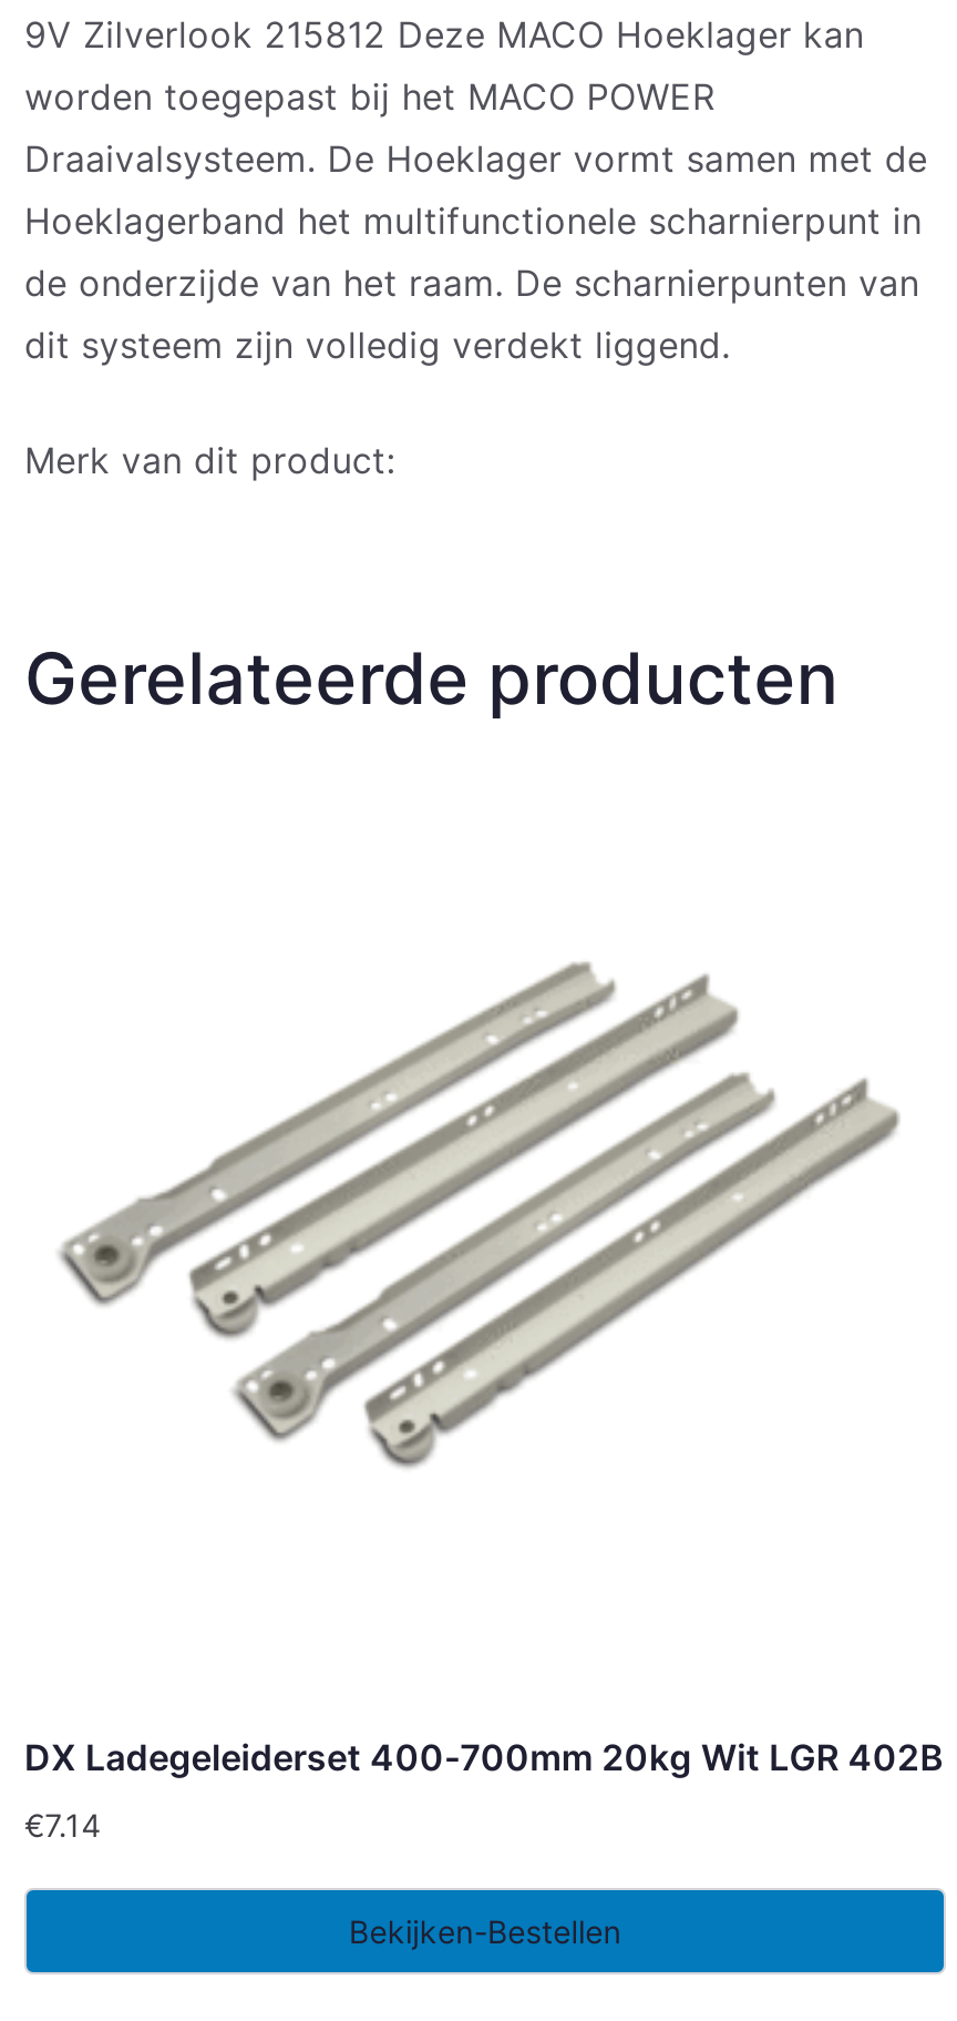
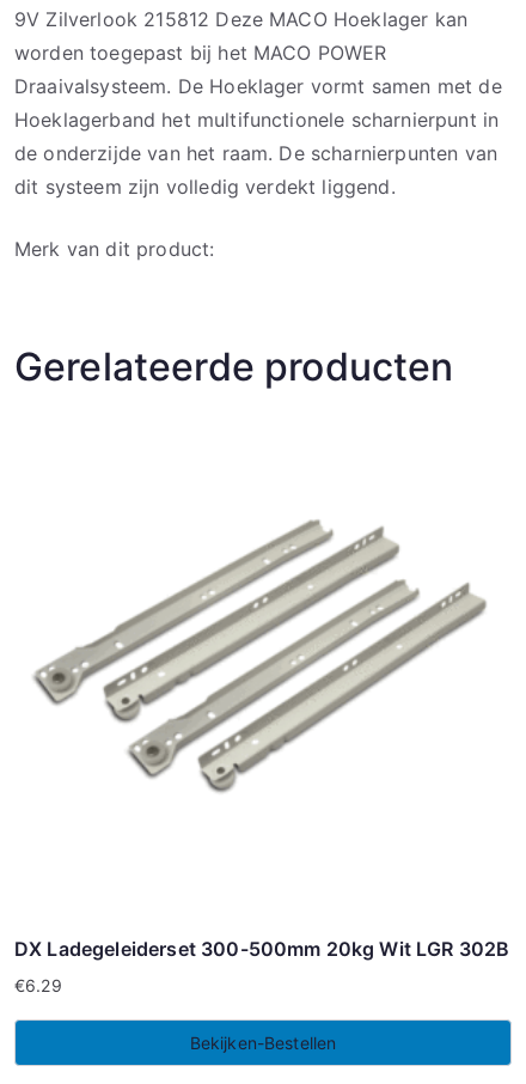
[24,1734,945,1779] DX Ladegeleiderset 400-700mm 20kg Wit LGR 402B -> [14,936,510,960] DX Ladegeleiderset 300-500mm 20kg Wit LGR 302B
[24,1805,101,1843] €7.14 -> [14,975,62,995] €6.29

